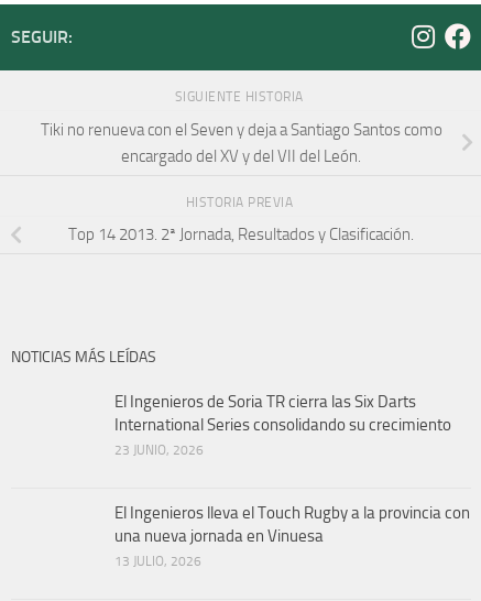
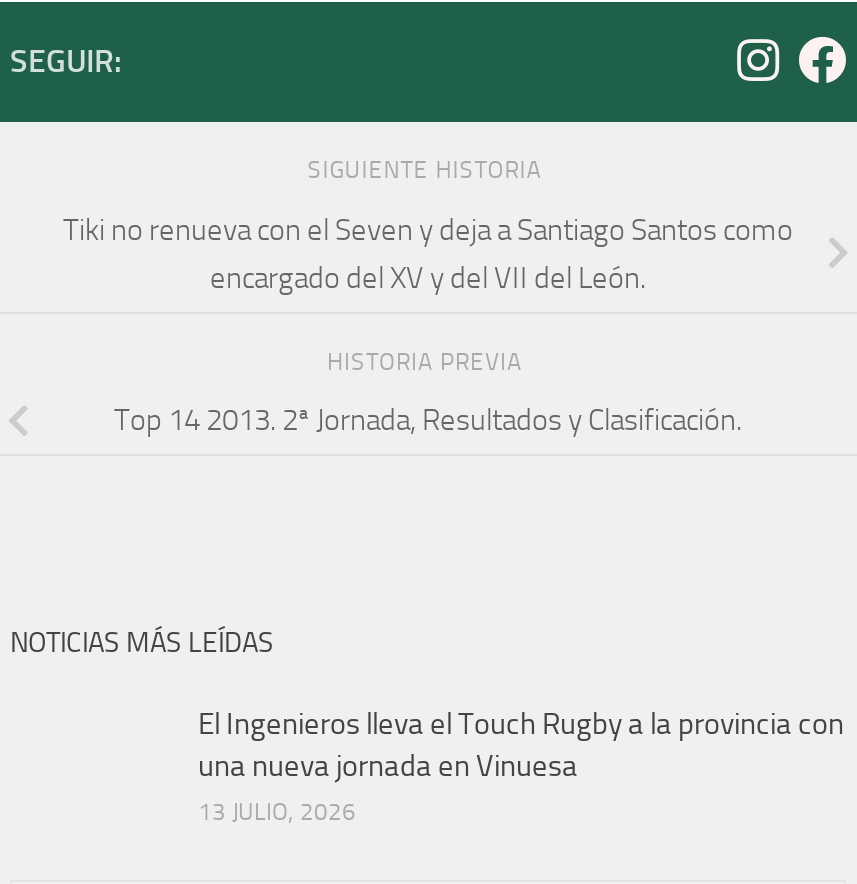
[114,392,451,458] El Ingenieros de Soria TR cierra las Six Darts | International Series consolidando su crecimiento | 23 JUNIO, 2026 -> none

